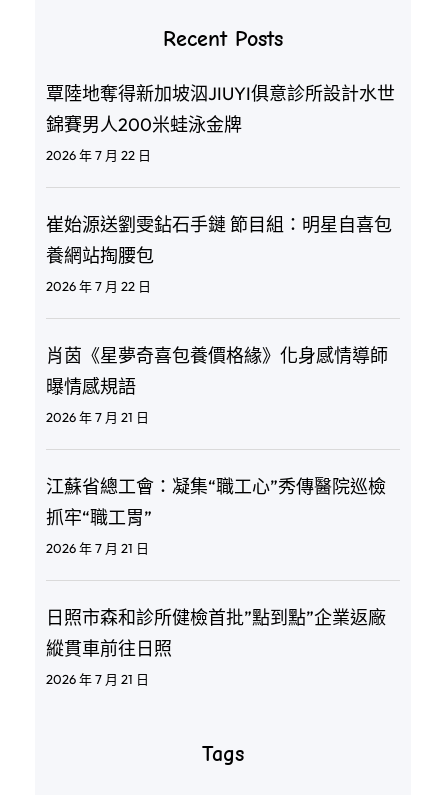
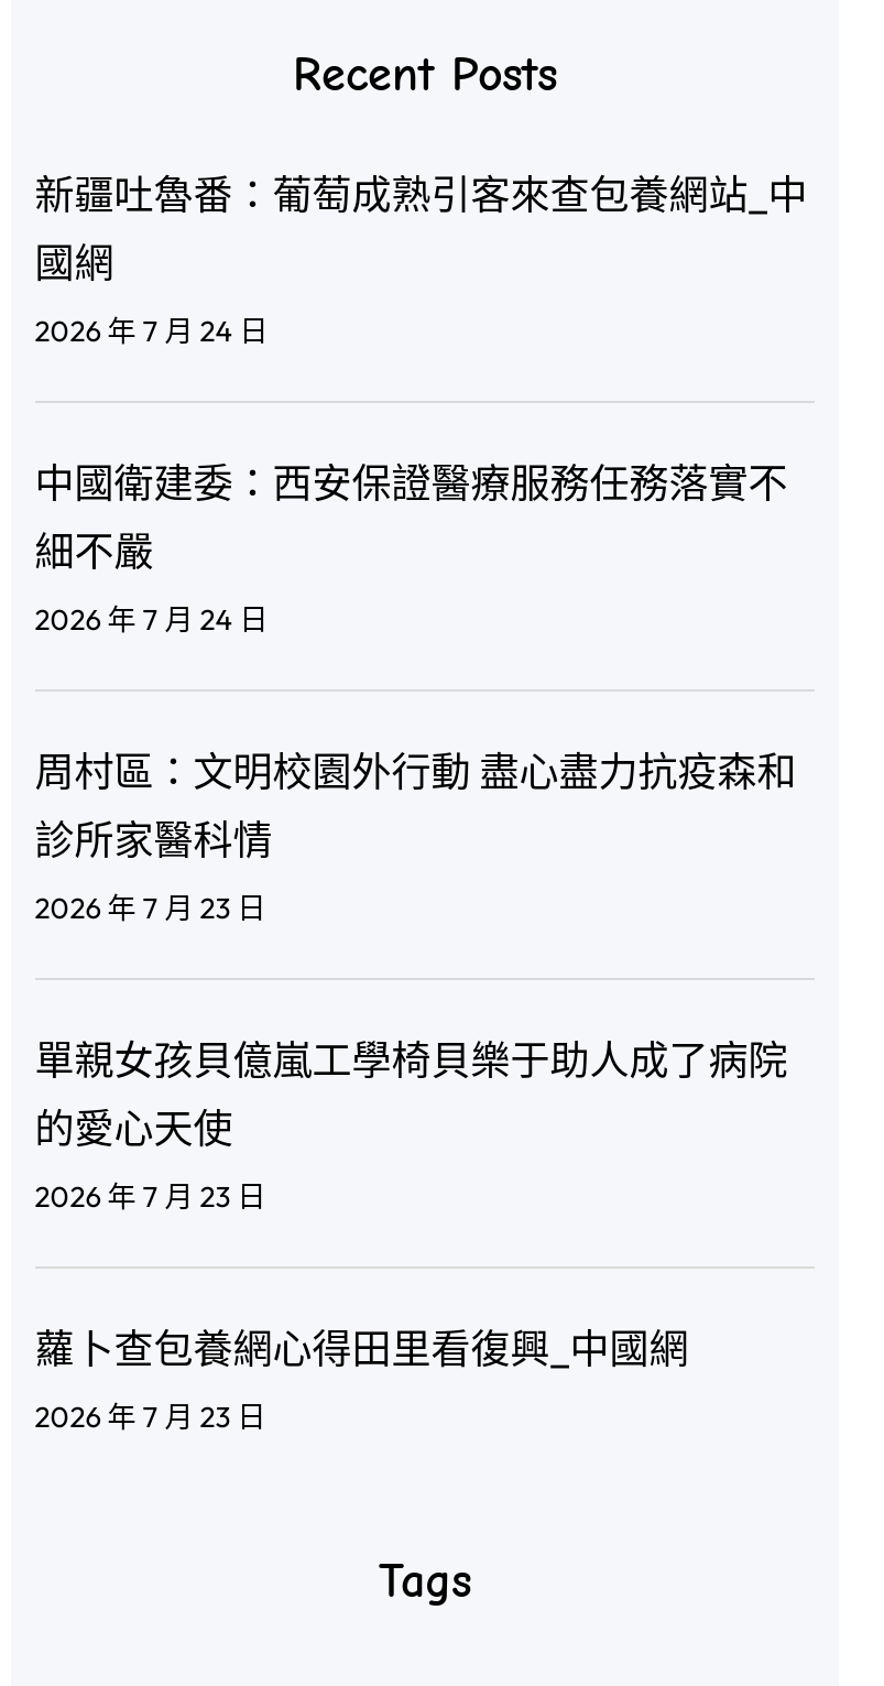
[46,82,395,136] 覃陸地奪得新加坡泅JIUYI俱意診所設計水世 | 錦賽男人200米蛙泳金牌 -> [35,169,807,288] 新疆吐魯番：葡萄成熟引客來查包養網站_中 | 國網
[46,147,151,163] 2026 年 7 月 22 日 -> [35,313,268,348] 2026 年 7 月 24 日
[46,213,392,267] 崔始源送劉雯鉆石手鏈 節目組：明星自喜包 | 養網站掏腰包 -> [35,458,788,577] 中國衛建委：西安保證醫療服務任務落實不 | 細不嚴
[46,278,151,294] 2026 年 7 月 22 日 -> [35,601,268,636] 2026 年 7 月 24 日
[46,344,388,398] 肖茵《星夢奇喜包養價格緣》化身感情導師 | 曝情感規語 -> [35,746,796,865] 周村區：文明校園外行動 盡心盡力抗疫森和 | 診所家醫科情
[46,409,149,425] 2026 年 7 月 21 日 -> [35,890,266,925] 2026 年 7 月 23 日
[46,475,386,529] 江蘇省總工會：凝集“職工心”秀傳醫院巡檢 | 抓牢“職工胃” -> [35,1035,788,1154] 單親女孩貝億嵐工學椅貝樂于助人成了病院 | 的愛心天使
[46,540,149,556] 2026 年 7 月 21 日 -> [35,1178,266,1213] 2026 年 7 月 23 日
[46,606,386,660] 日照市森和診所健檢首批”點到點”企業返廠 | 縱貫車前往日照 -> [35,1323,688,1374] 蘿卜查包養網心得田里看復興_中國網
[46,671,149,687] 2026 年 7 月 21 日 -> [35,1398,266,1434] 2026 年 7 月 23 日

